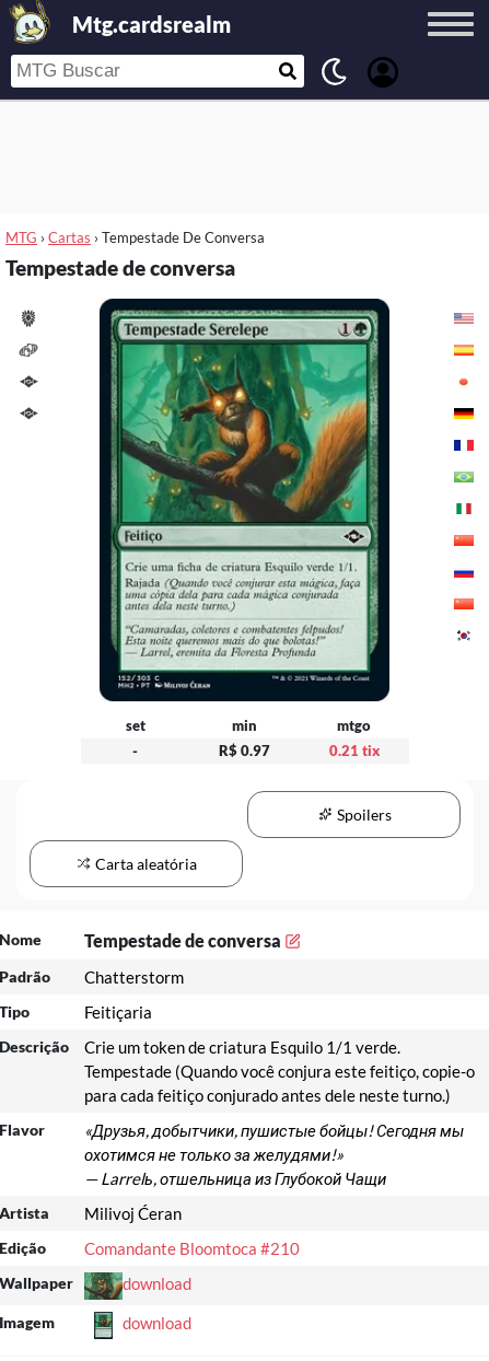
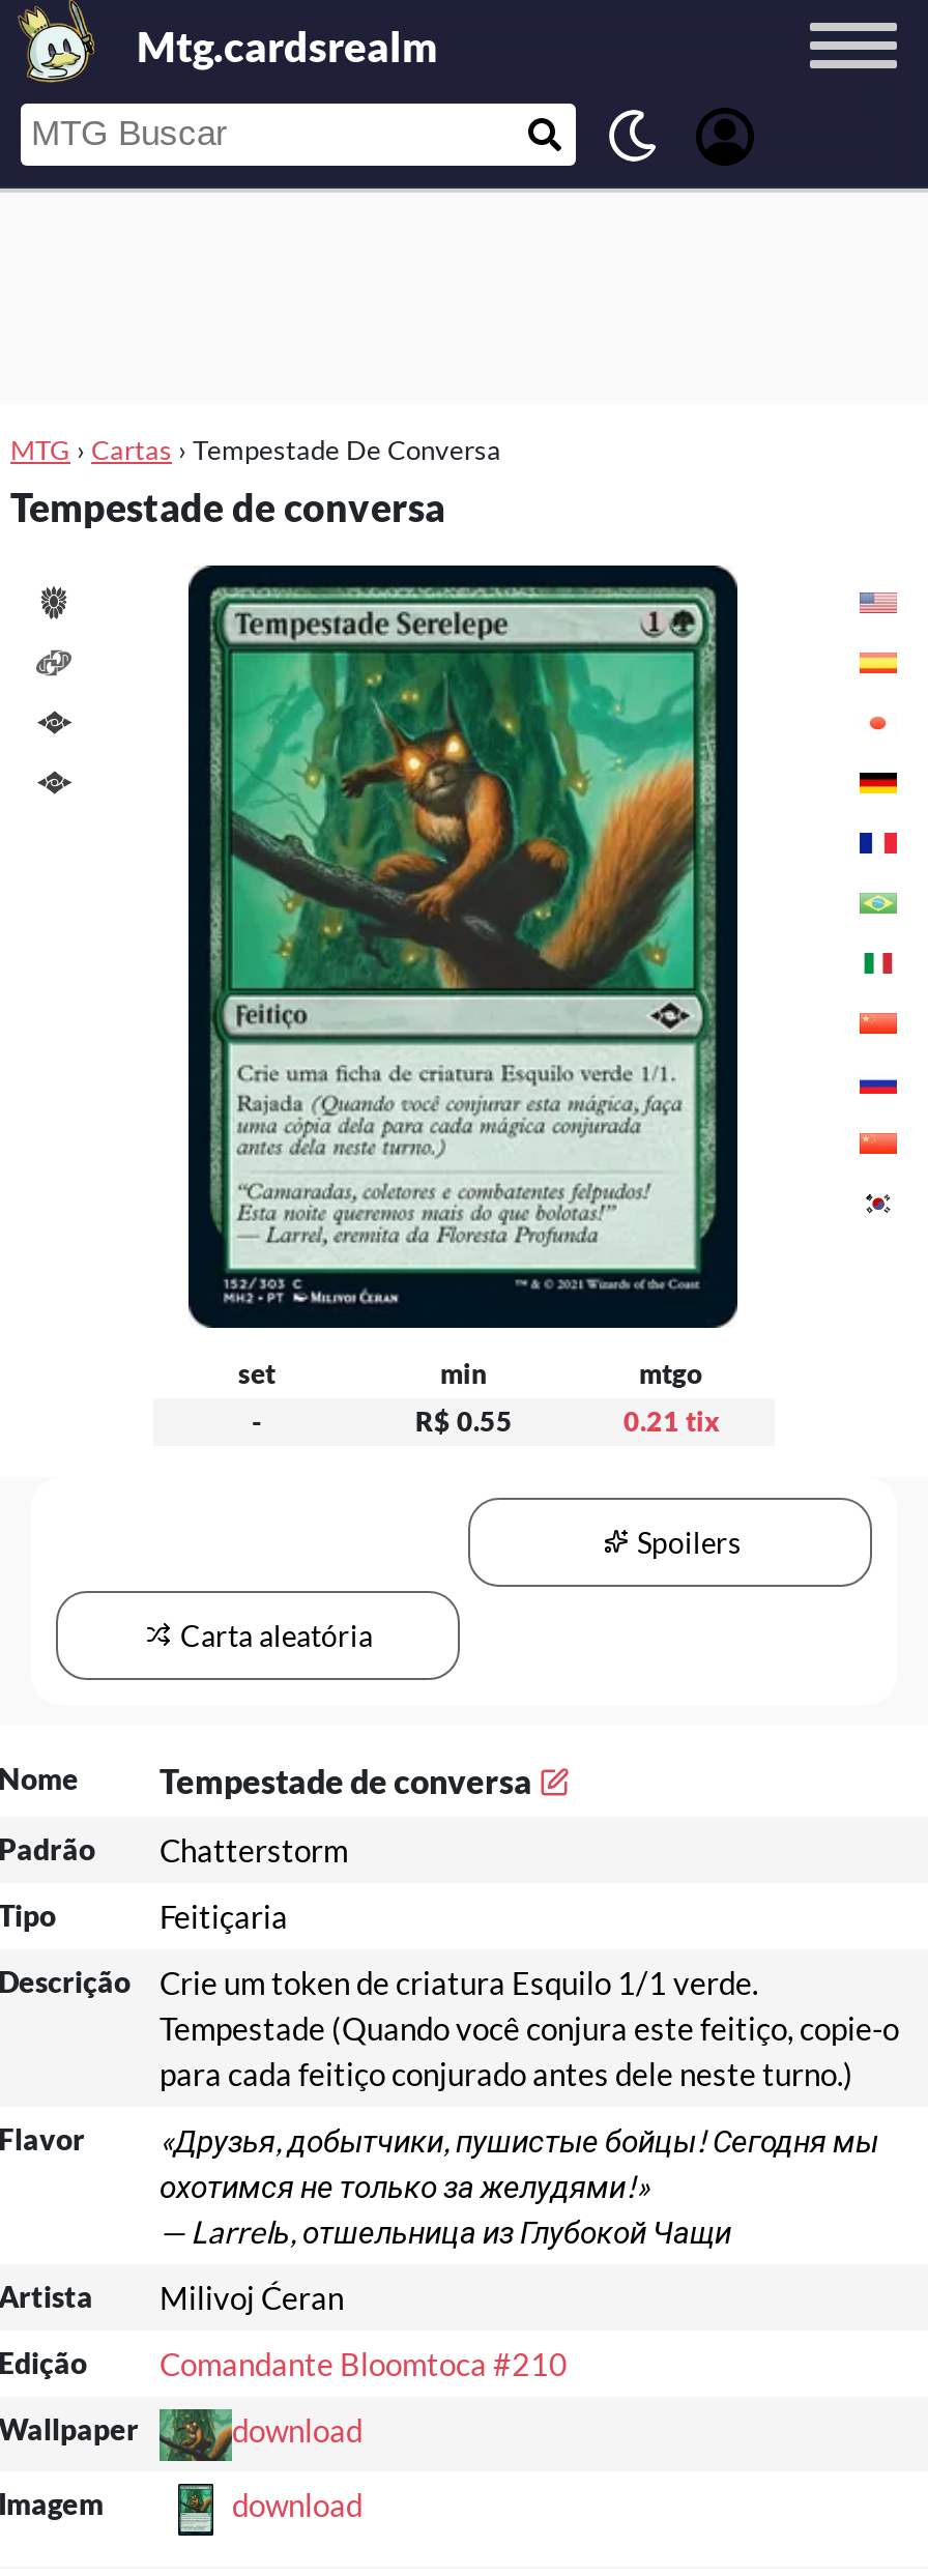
[219,742,271,759] R$ 0.97 -> [415,1405,513,1438] R$ 0.55

